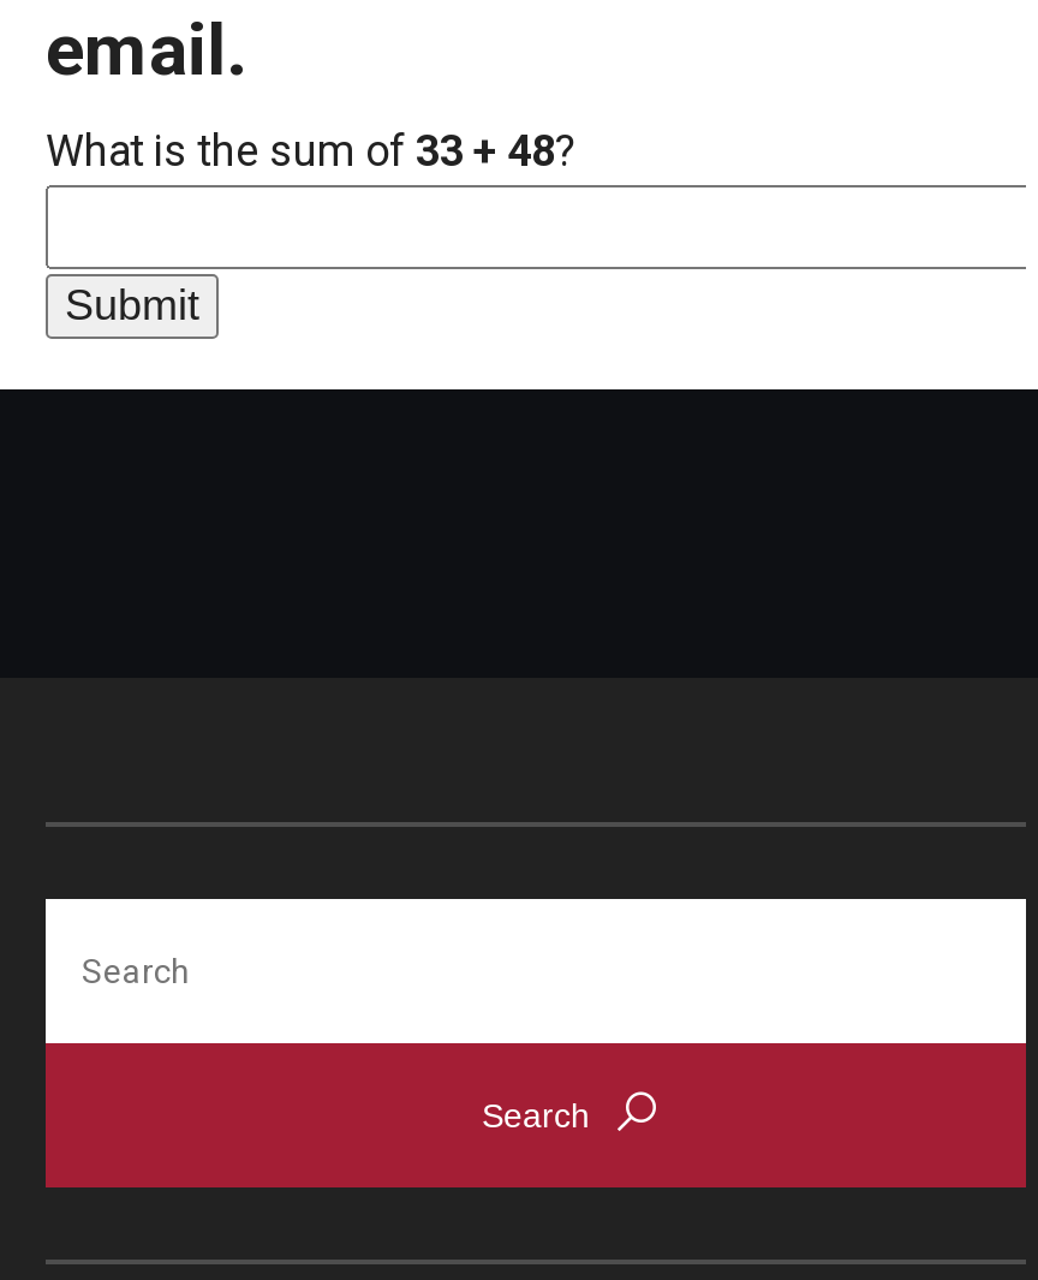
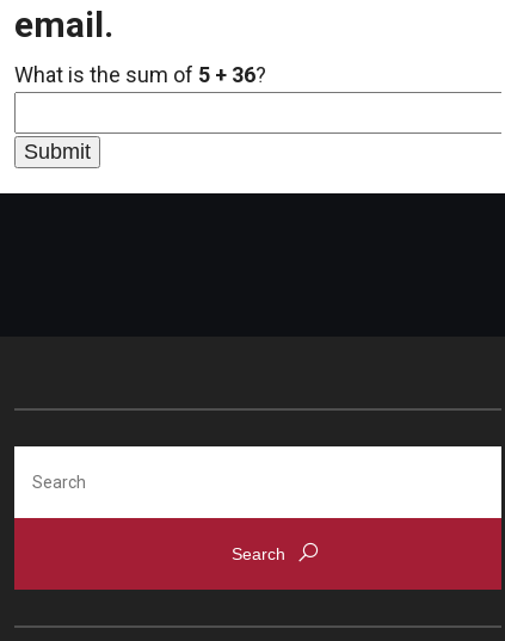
[46,124,577,174] What is the sum of 33 + 48? -> [14,61,266,87] What is the sum of 5 + 36?

